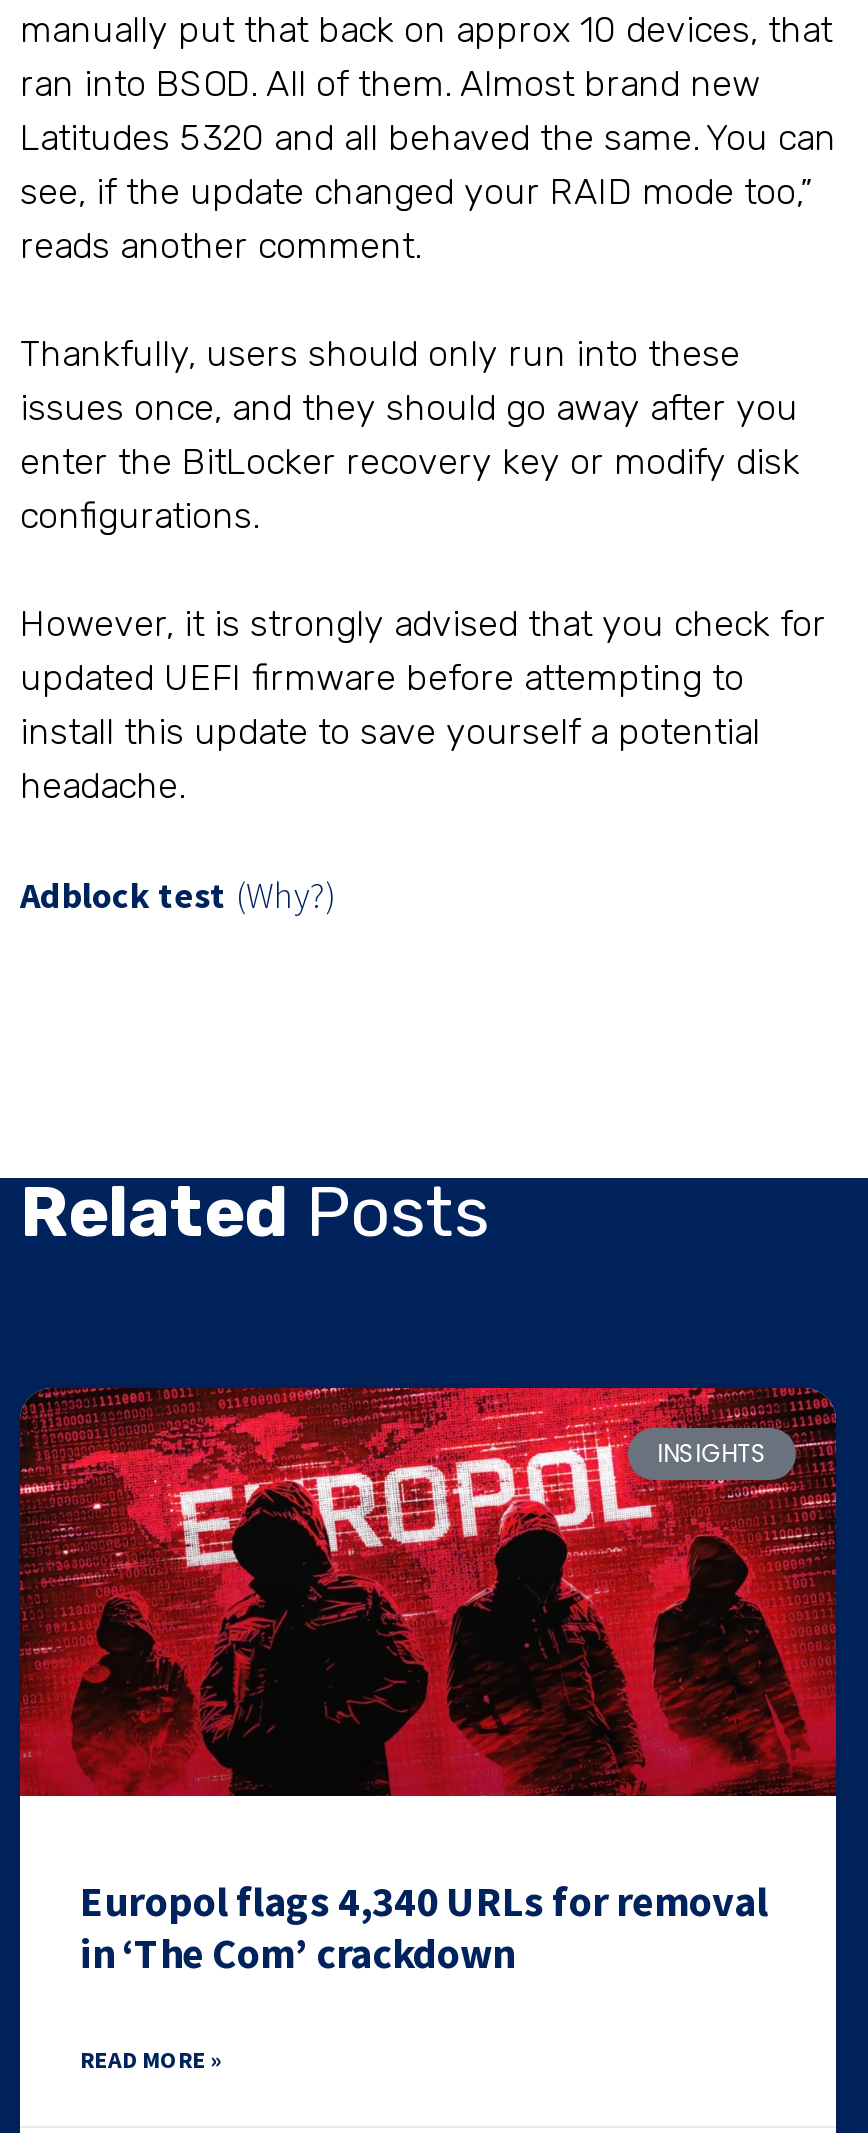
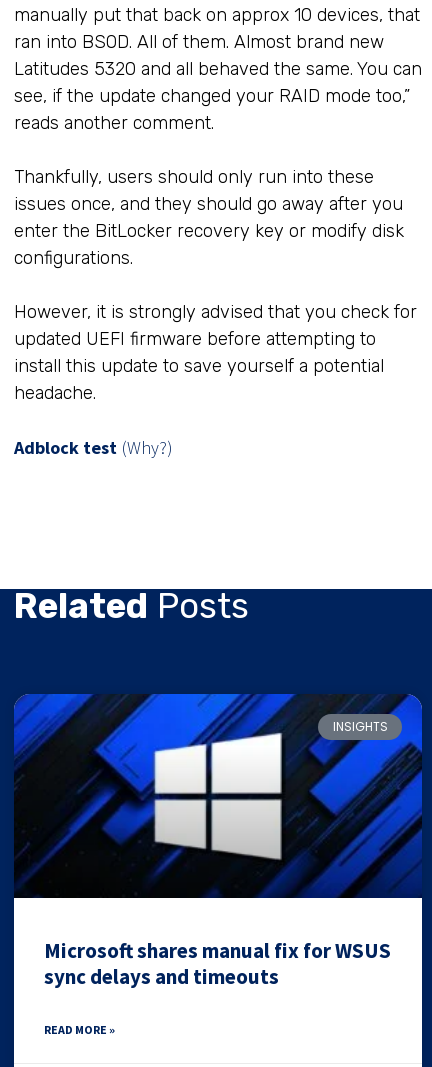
[18,1386,838,1979] [image] | Europol flags 4,340 URLs for removal | in ‘The Com’ crackdown -> [13,693,423,989] [image] | Microsoft shares manual fix for WSUS | sync delays and timeouts

